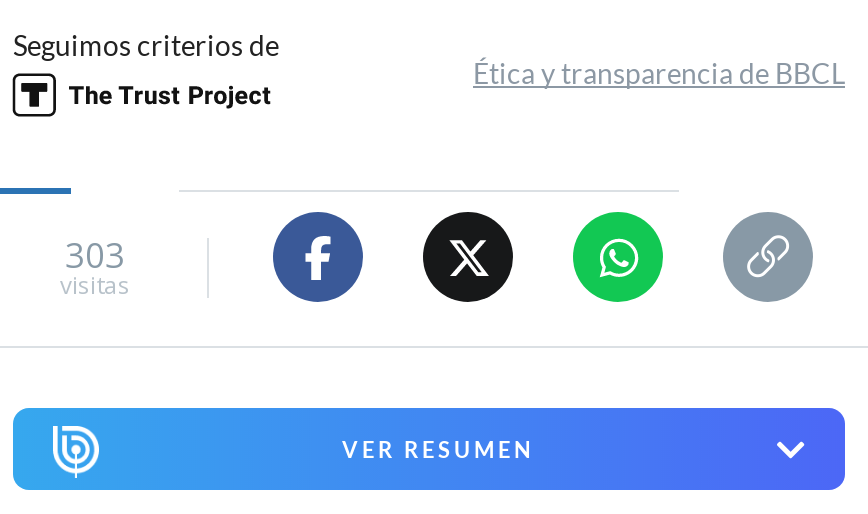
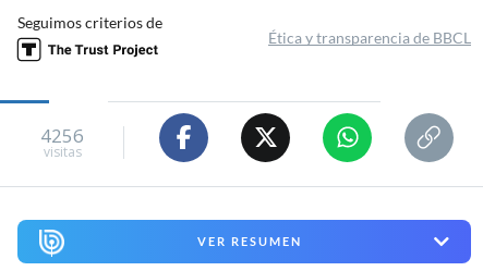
[65,232,125,278] 303 -> [40,123,84,148] 4256

